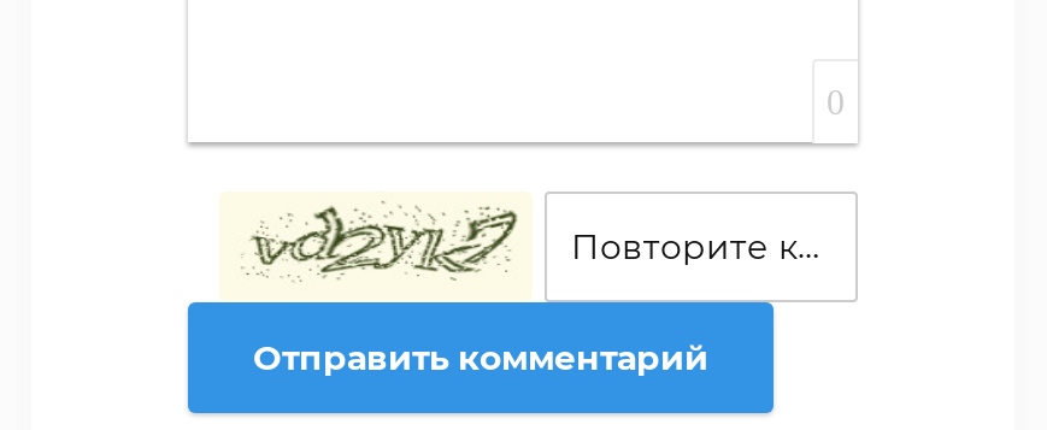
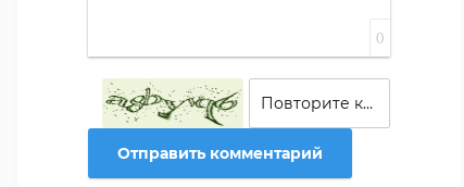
[227,206,523,300] [image] -> [103,82,241,127] [image]

